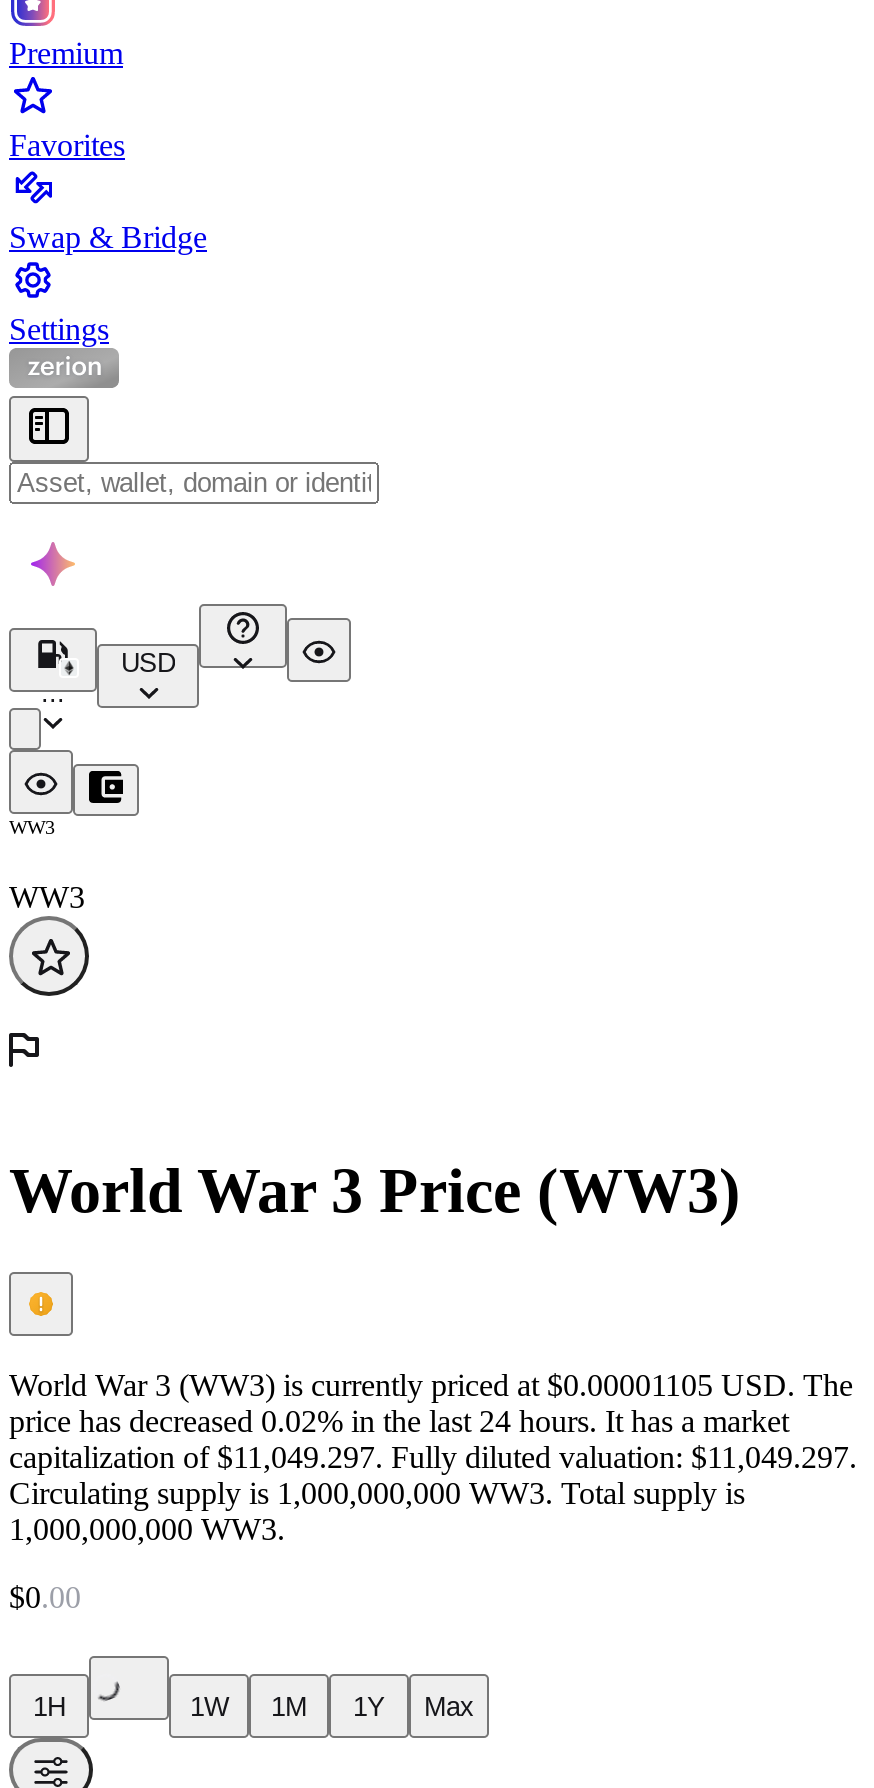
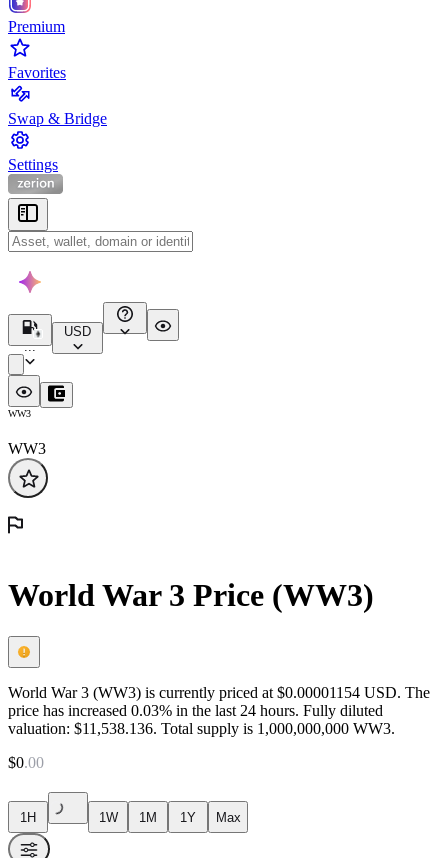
[9,1368,857,1546] World War 3 (WW3) is currently priced at $0.00001105 USD. The | price has decreased 0.02% in the last 24 hours. It has a market | capitalization of $11,049.297. Fully diluted valuation: $11,049.297. | Circulating supply is 1,000,000,000 WW3. Total supply is | 1,000,000,000 WW3. -> [8,684,430,737] World War 3 (WW3) is currently priced at $0.00001154 USD. The | price has increased 0.03% in the last 24 hours. Fully diluted | valuation: $11,538.136. Total supply is 1,000,000,000 WW3.

